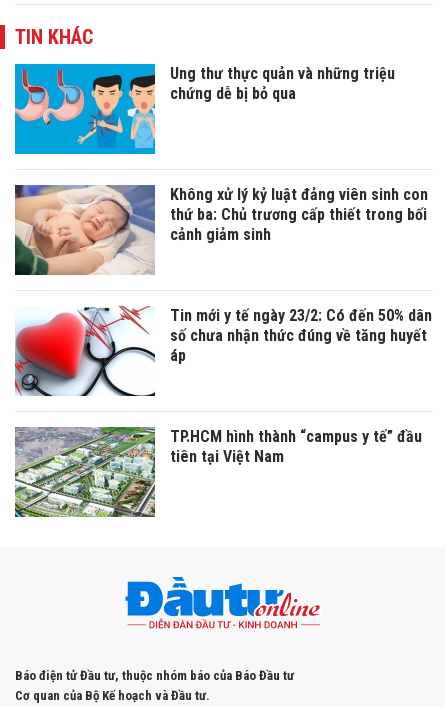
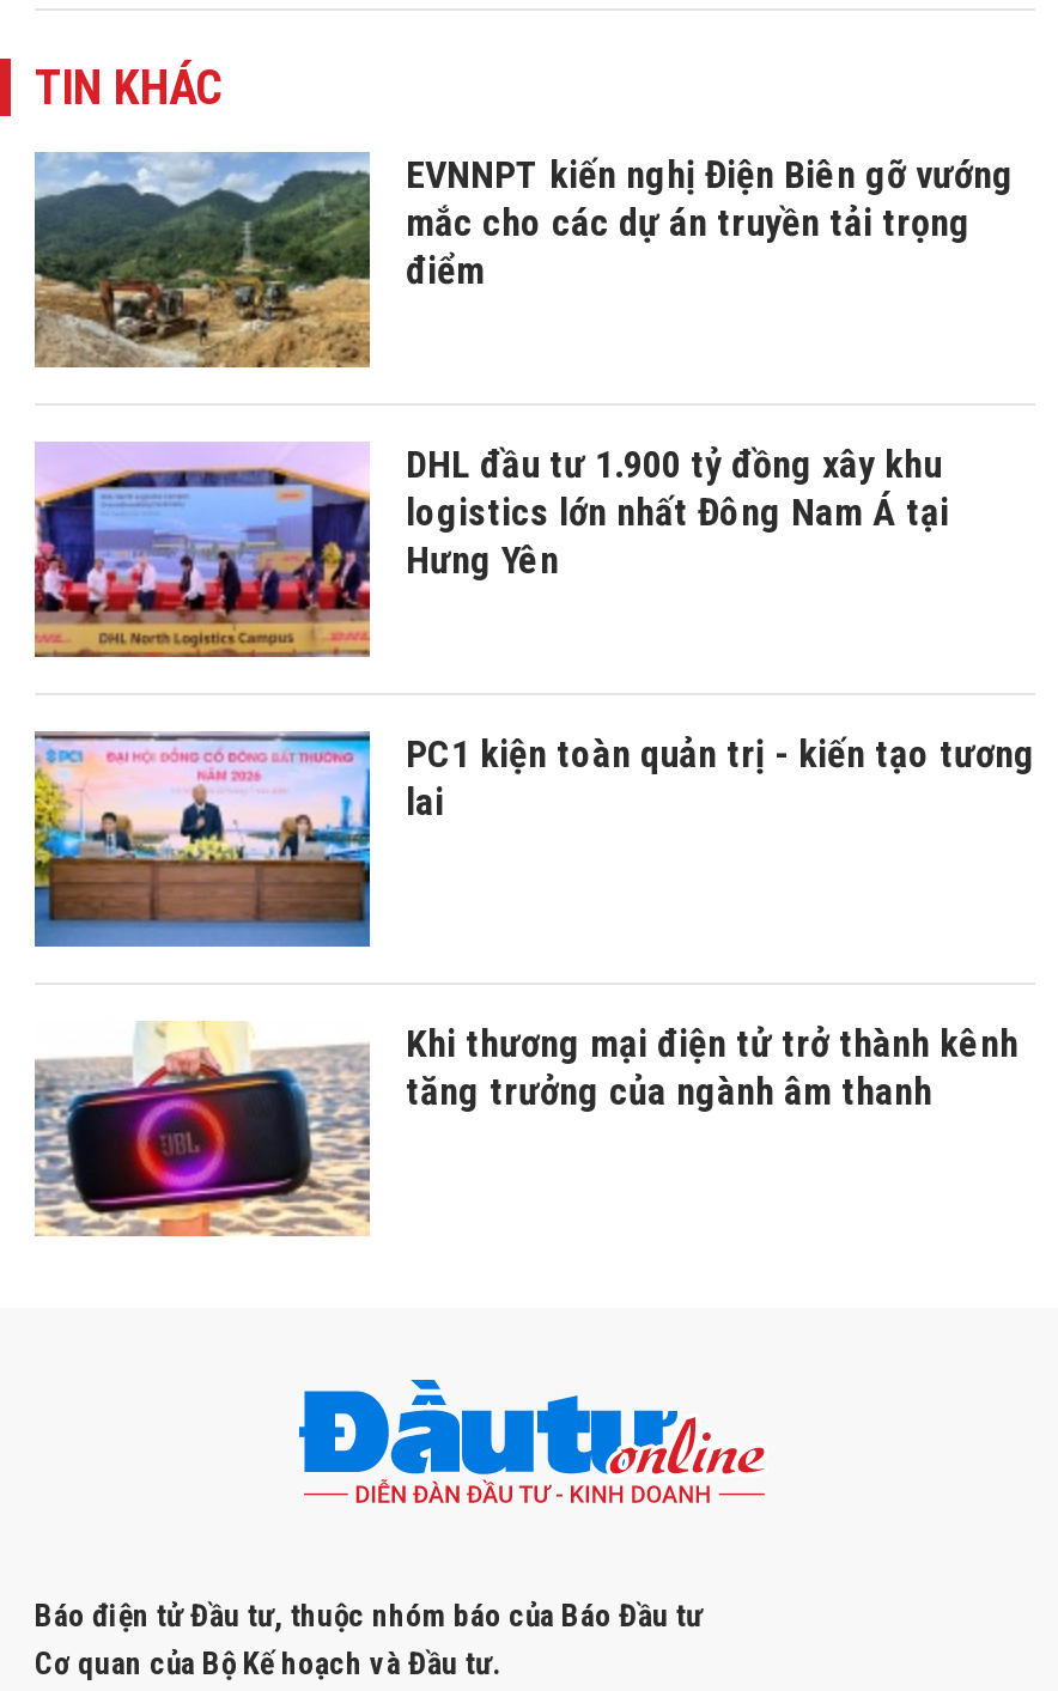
[14,63,395,155] [image] | Ung thư thực quản và những triệu | chứng dễ bị bỏ qua -> [32,152,1014,370] [image] | EVNNPT kiến nghị Điện Biên gỡ vướng | mắc cho các dự án truyền tải trọng | điểm
[14,184,428,276] [image] | Không xử lý kỷ luật đảng viên sinh con | thứ ba: Chủ trương cấp thiết trong bối | cảnh giảm sinh -> [32,442,949,659] [image] | DHL đầu tư 1.900 tỷ đồng xây khu | logistics lớn nhất Đông Nam Á tại | Hưng Yên
[14,306,432,397] [image] | Tin mới y tế ngày 23/2: Có đến 50% dân | số chưa nhận thức đúng về tăng huyết | áp -> [32,729,1035,949] [image] | PC1 kiện toàn quản trị - kiến tạo tương | lai
[14,426,422,518] [image] | TP.HCM hình thành “campus y tế” đầu | tiên tại Việt Nam -> [35,1021,1019,1236] [image] | Khi thương mại điện tử trở thành kênh | tăng trưởng của ngành âm thanh

